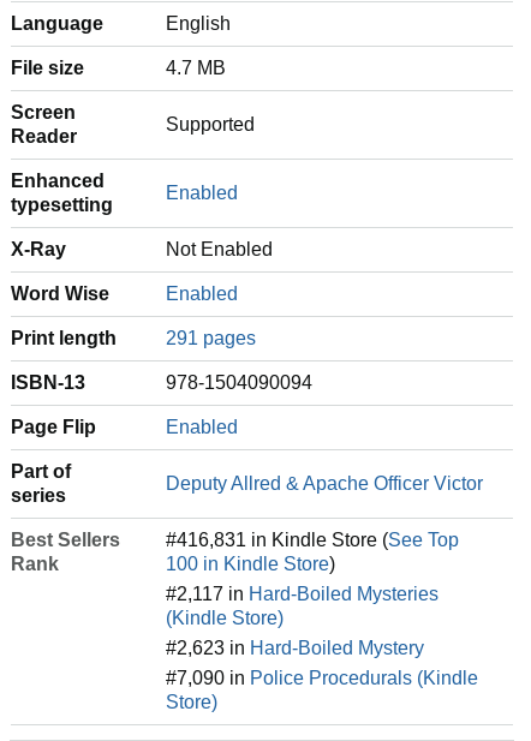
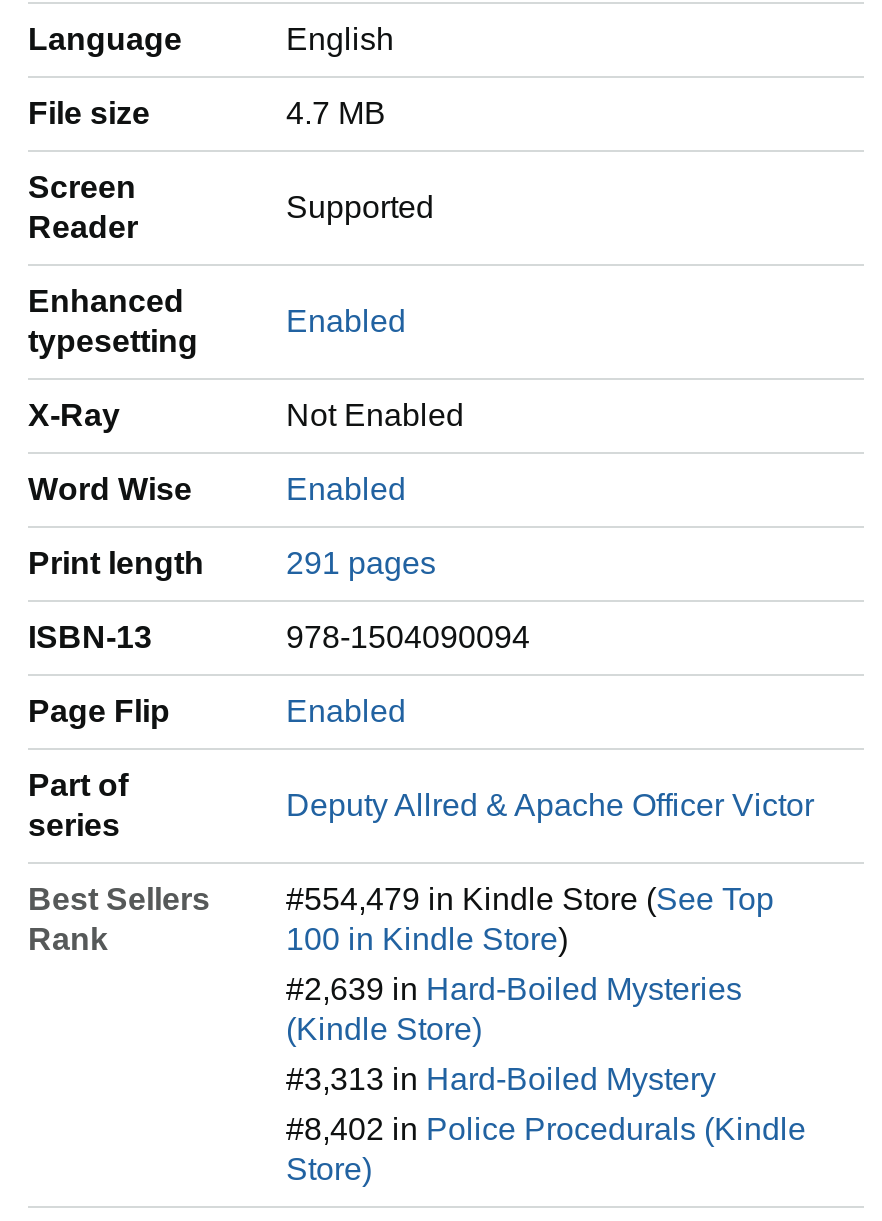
[166,530,459,550] #416,831 in Kindle Store (See Top -> [286,882,774,916] #554,479 in Kindle Store (See Top
[166,584,438,604] #2,117 in Hard-Boiled Mysteries -> [286,972,742,1006] #2,639 in Hard-Boiled Mysteries
[166,638,424,658] #2,623 in Hard-Boiled Mystery -> [286,1062,716,1096] #3,313 in Hard-Boiled Mystery
[166,668,478,688] #7,090 in Police Procedurals (Kindle -> [286,1112,806,1146] #8,402 in Police Procedurals (Kindle

